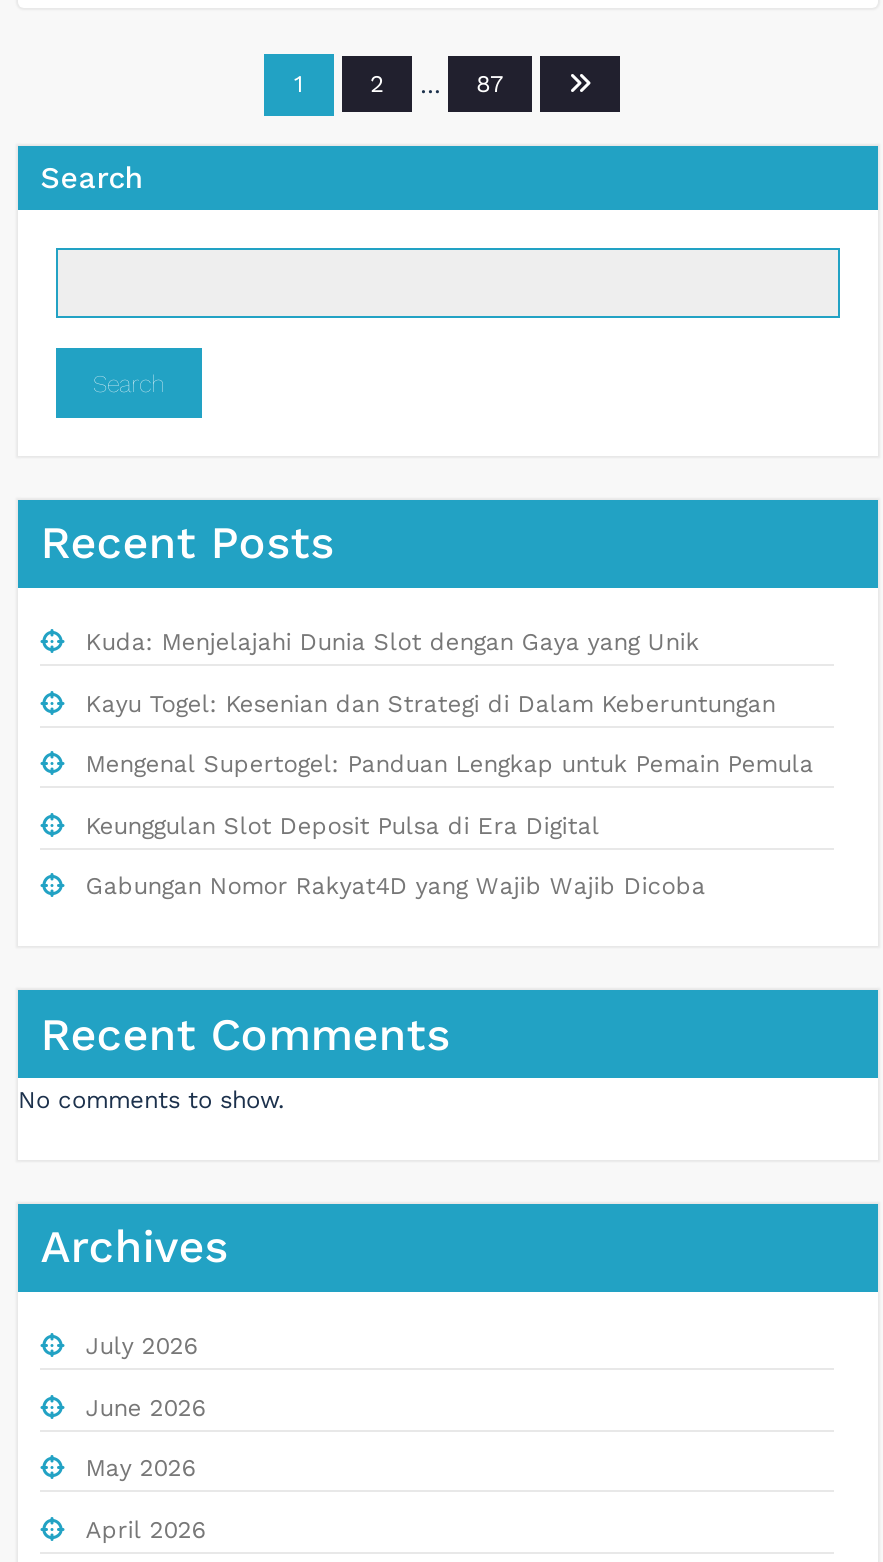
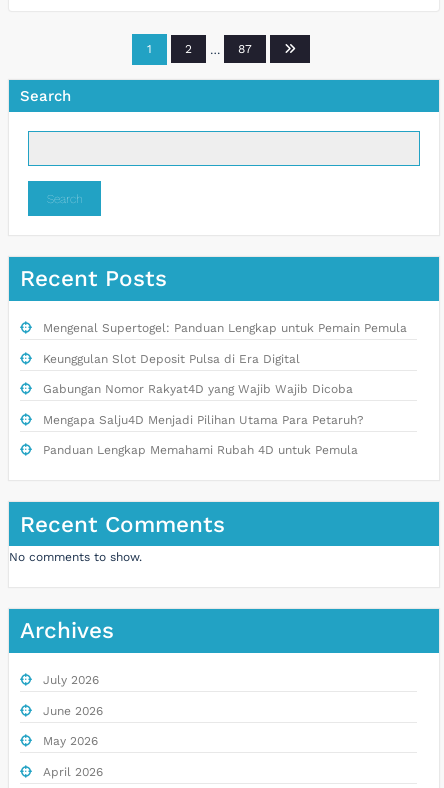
[86,628,776,717] Kuda: Menjelajahi Dunia Slot dengan Gaya yang Unik | Kayu Togel: Kesenian dan Strategi di Dalam Keberuntungan -> none
moved [86,750,814,900] -> [43,321,407,396]: Mengenal Supertogel: Panduan Lengkap untuk Pemain Pemula | Keunggulan Slot Deposit Pulsa di Era Digital | Gabungan Nomor Rakyat4D yang Wajib Wajib Dicoba
none -> [43,413,364,457] Mengapa Salju4D Menjadi Pilihan Utama Para Petaruh? | Panduan Lengkap Memahami Rubah 4D untuk Pemula

